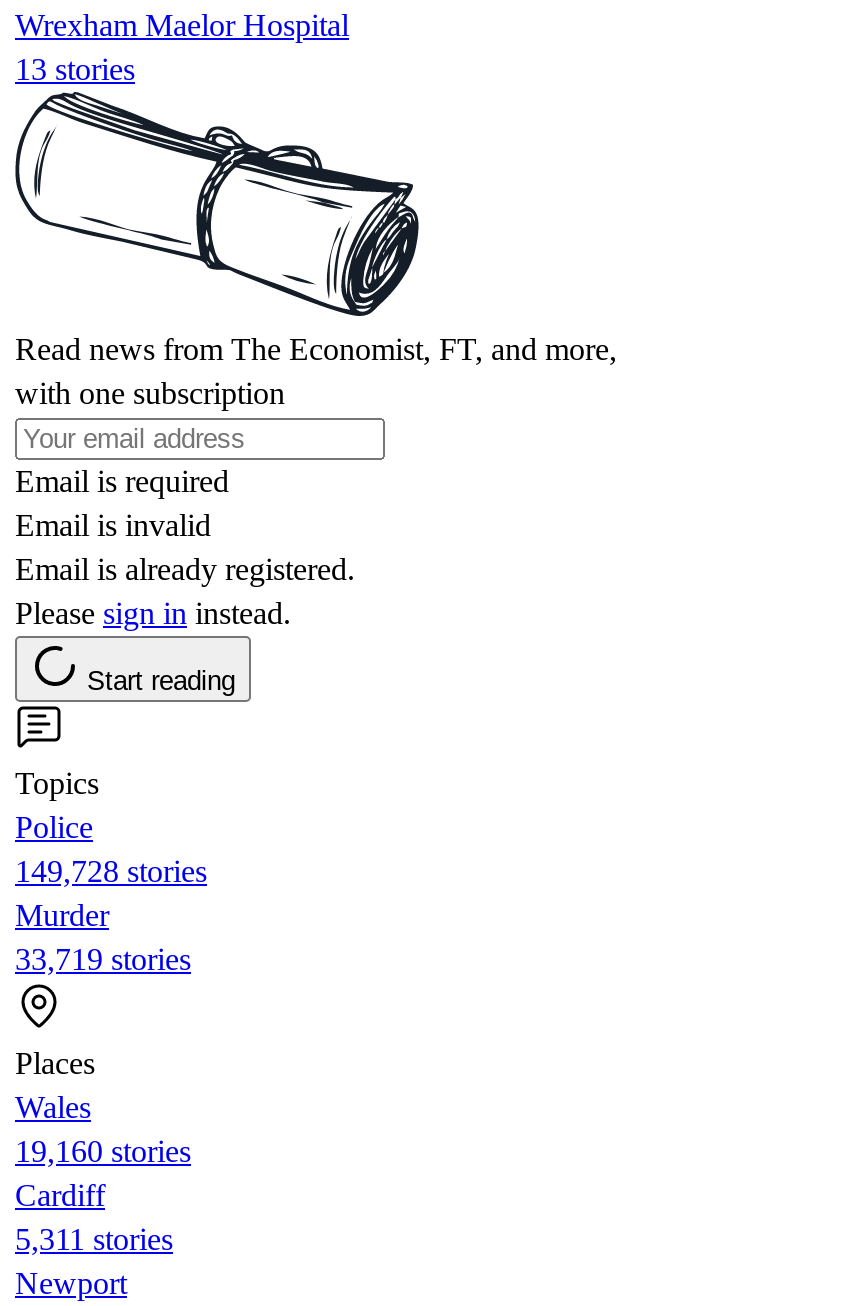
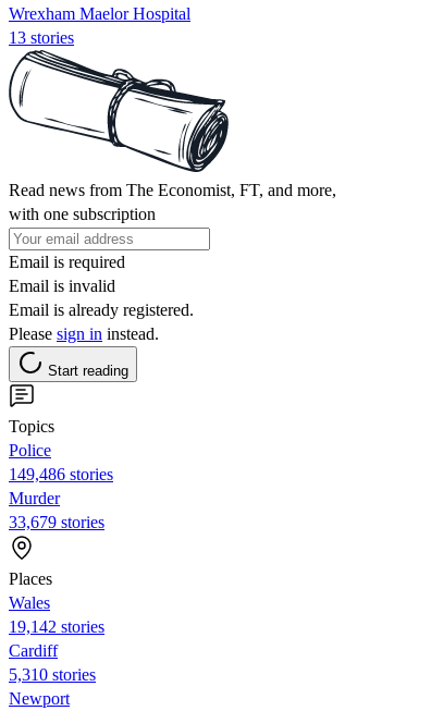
[15,854,207,888] 149,728 stories -> [9,465,113,483] 149,486 stories
[15,942,191,976] 33,719 stories -> [9,513,104,531] 33,679 stories
[15,1134,191,1168] 19,160 stories -> [9,617,104,636] 19,142 stories
[15,1222,173,1256] 5,311 stories -> [9,665,96,684] 5,310 stories

